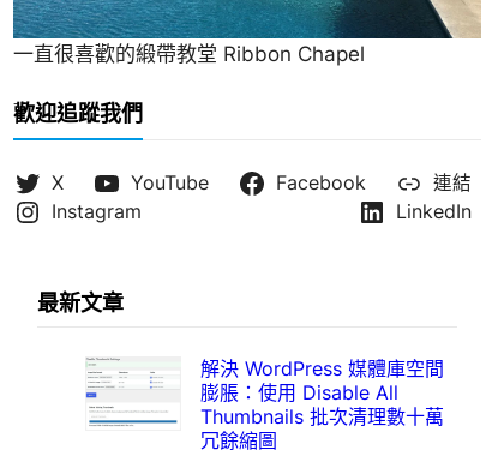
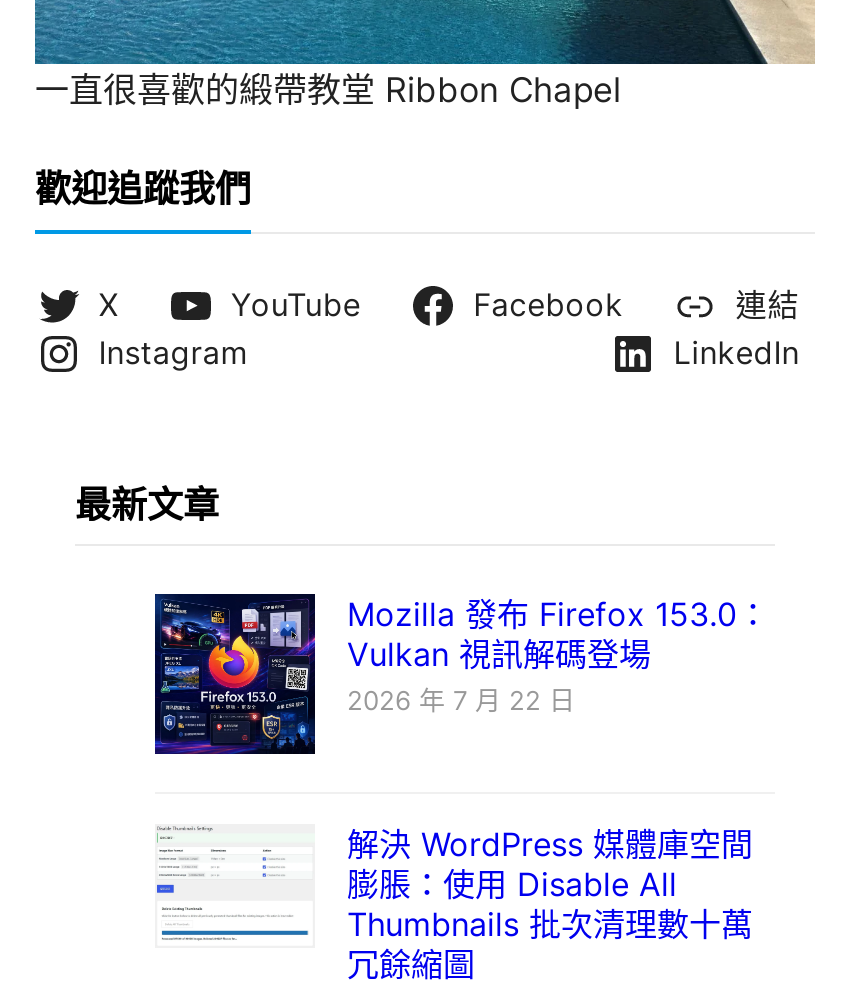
none -> [153,592,769,756] [image] | Mozilla 發布 Firefox 153.0： | Vulkan 視訊解碼登場 | 2026 年 7 月 22 日

